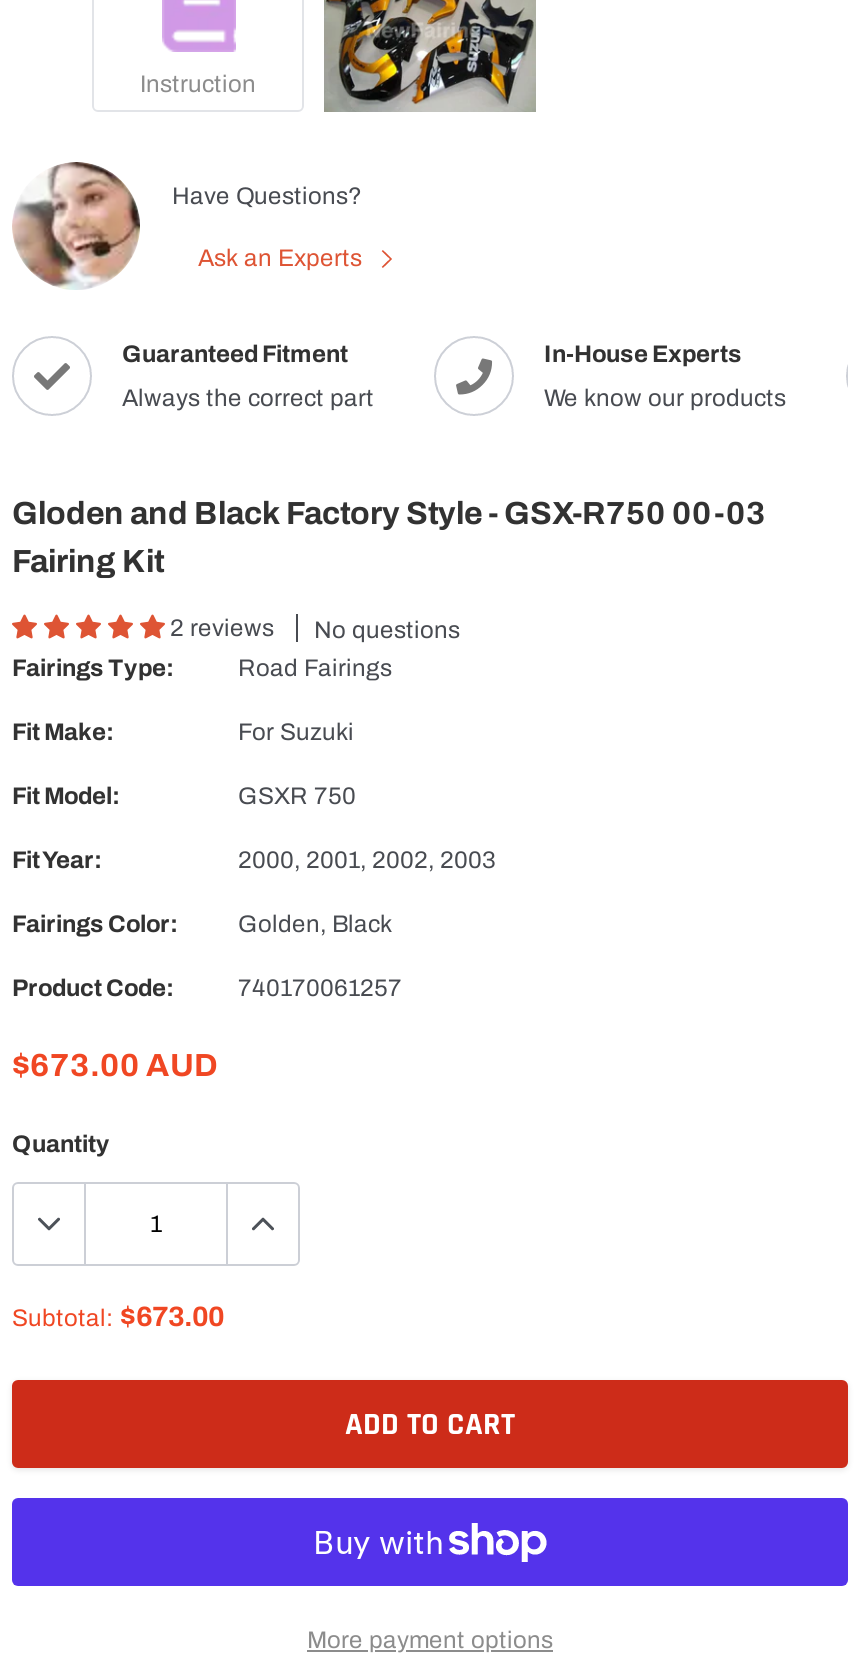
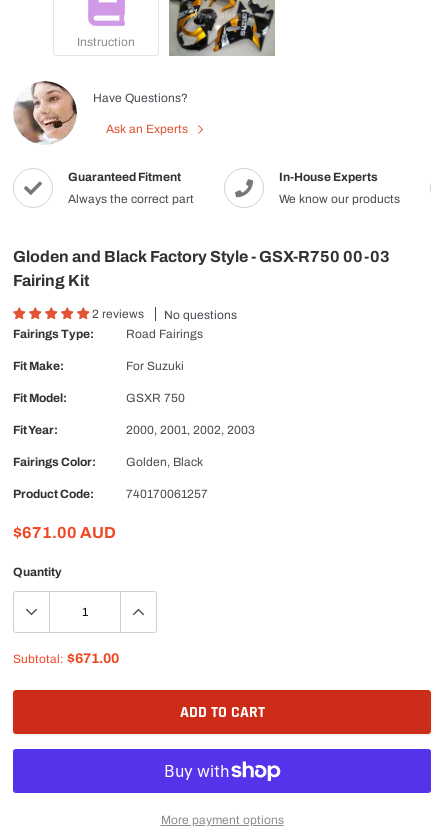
[12,1049,218,1083] $673.00 AUD -> [13,524,116,541] $671.00 AUD
[12,1303,224,1333] Subtotal: $673.00 -> [13,651,119,666] Subtotal: $671.00

